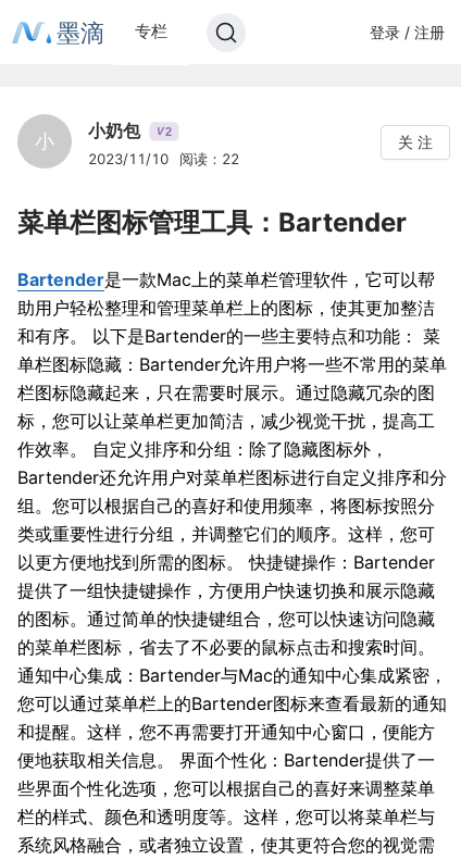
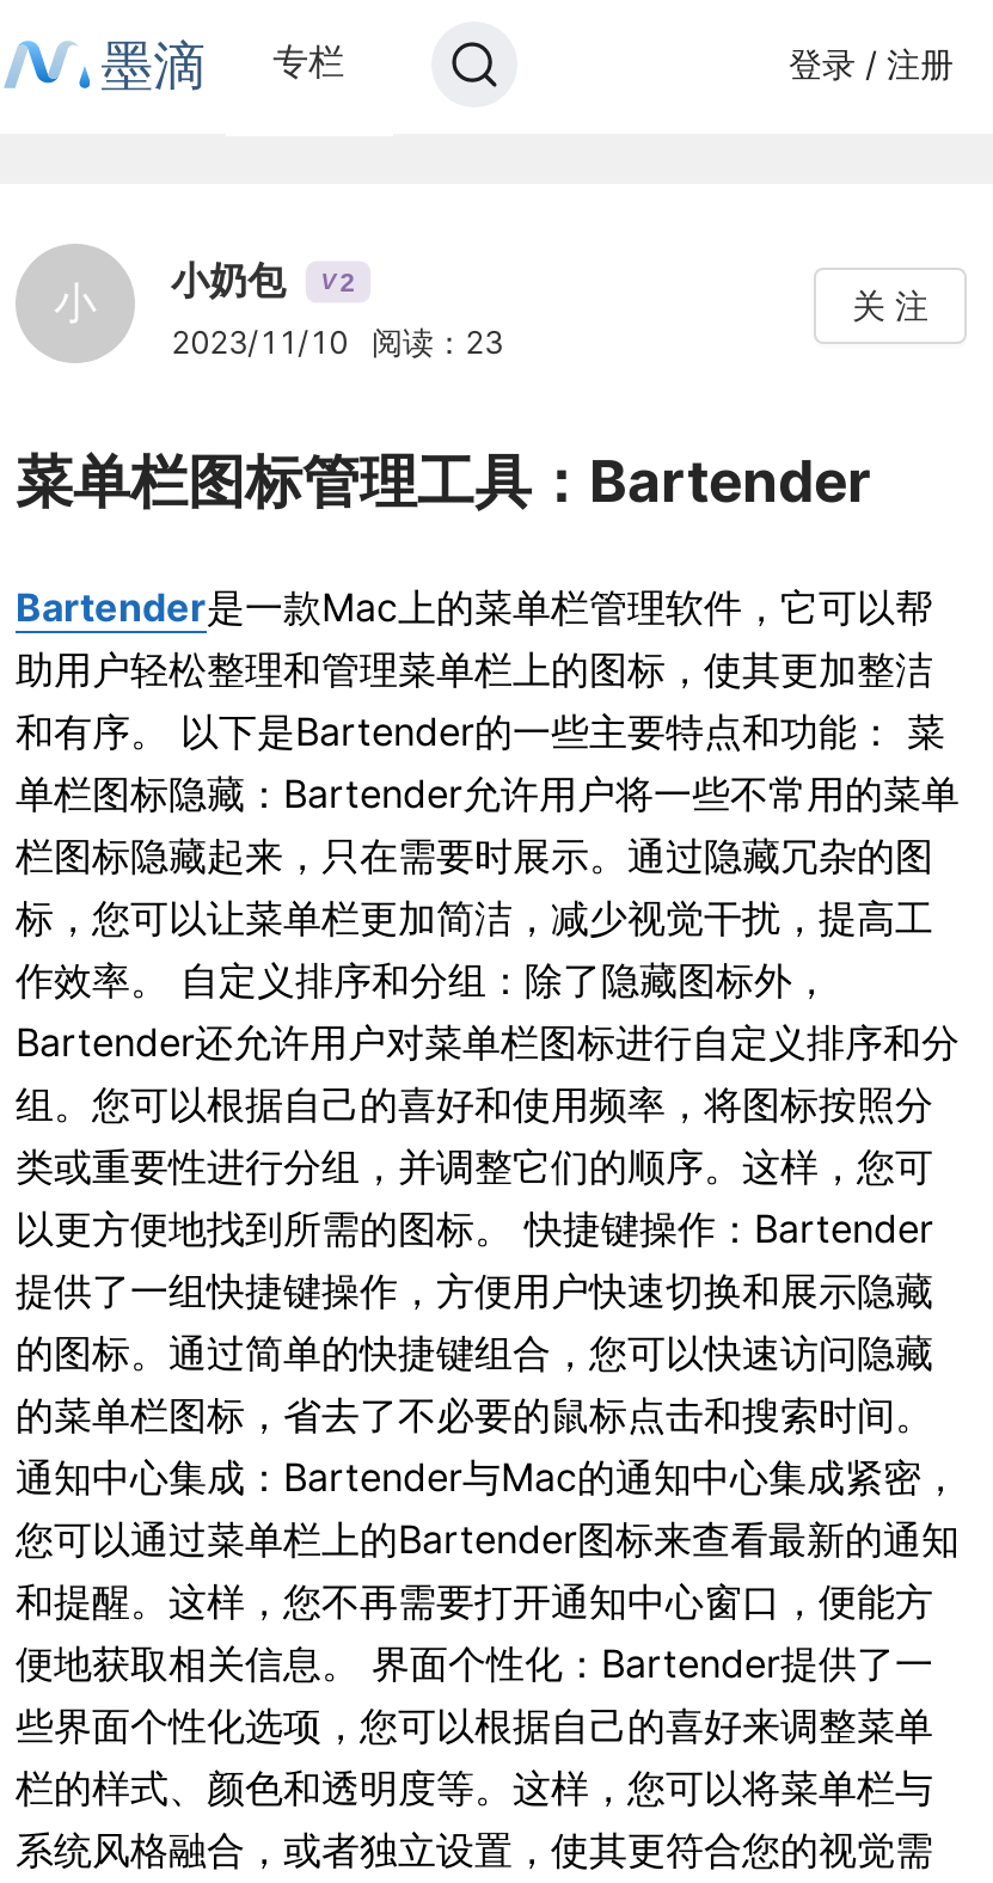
[88,150,239,167] 2023/11/10 阅读：22 -> [171,323,503,361] 2023/11/10 阅读：23

